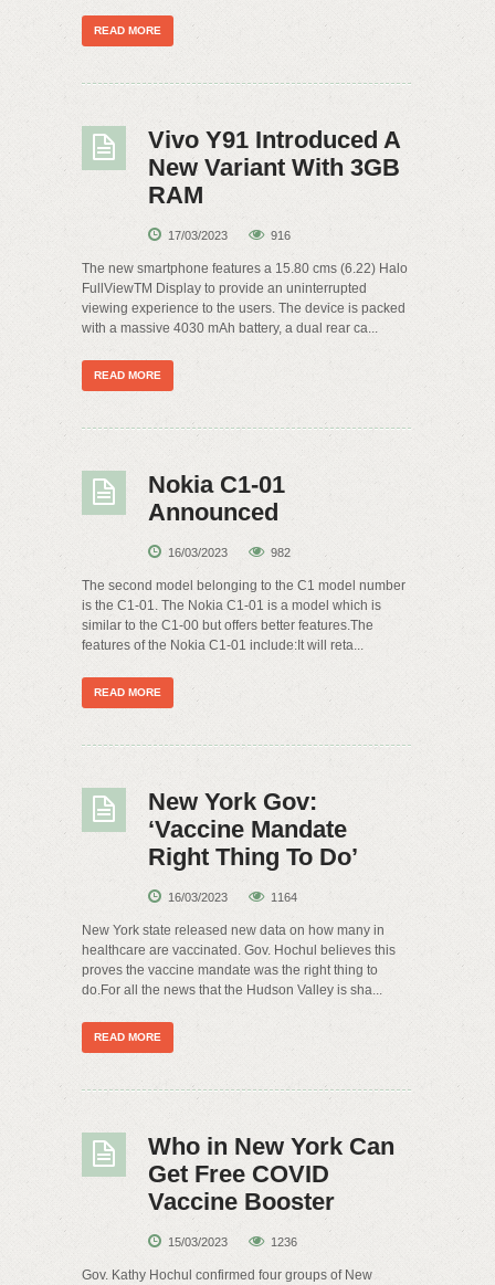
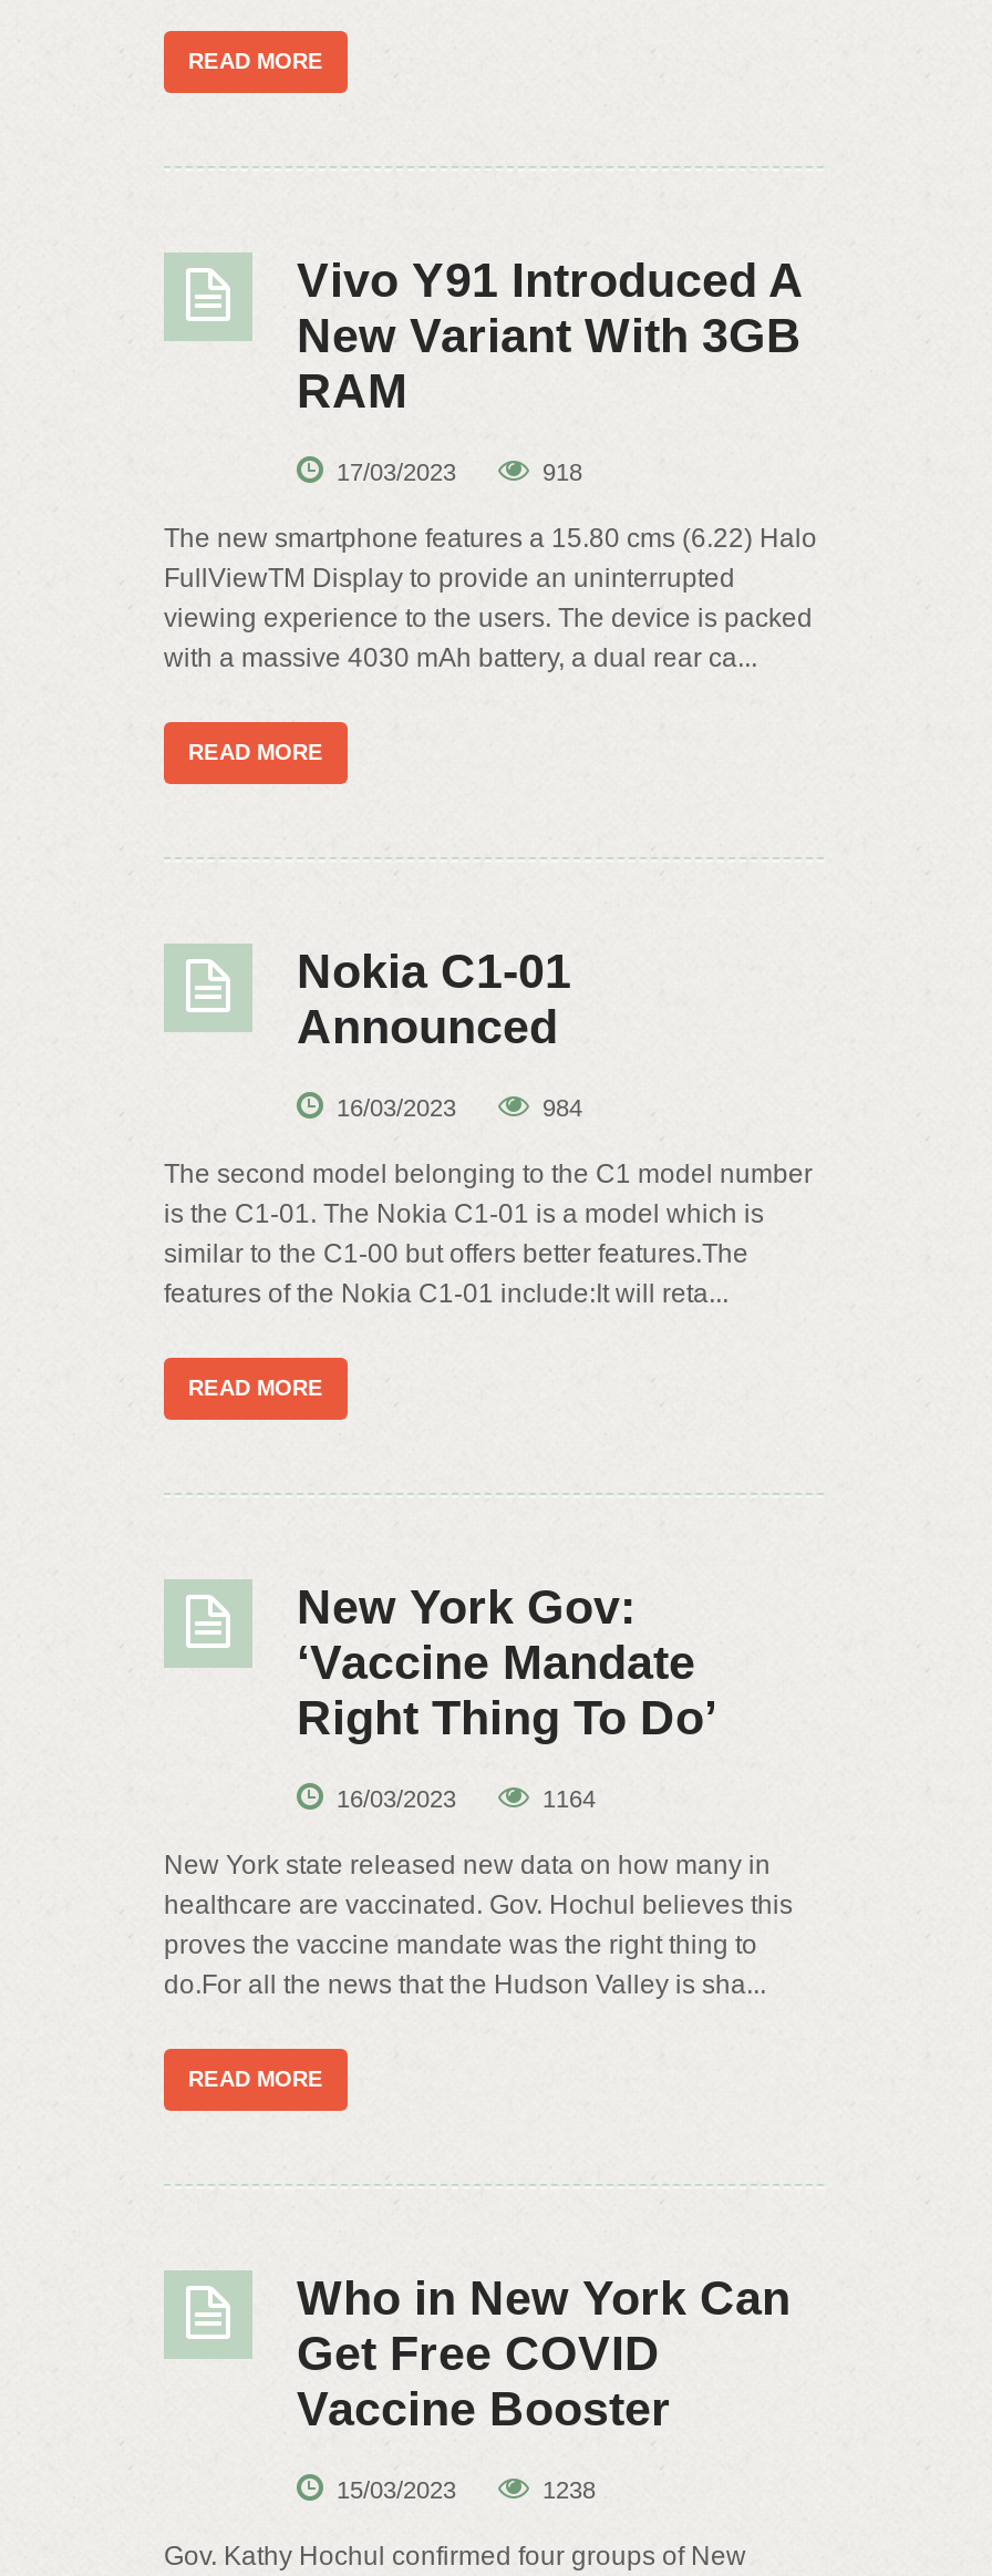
[271,229,291,242] 916 -> [542,458,582,485] 918
[271,546,291,559] 982 -> [542,1094,582,1121] 984
[271,1235,297,1249] 1236 -> [542,2476,596,2503] 1238

